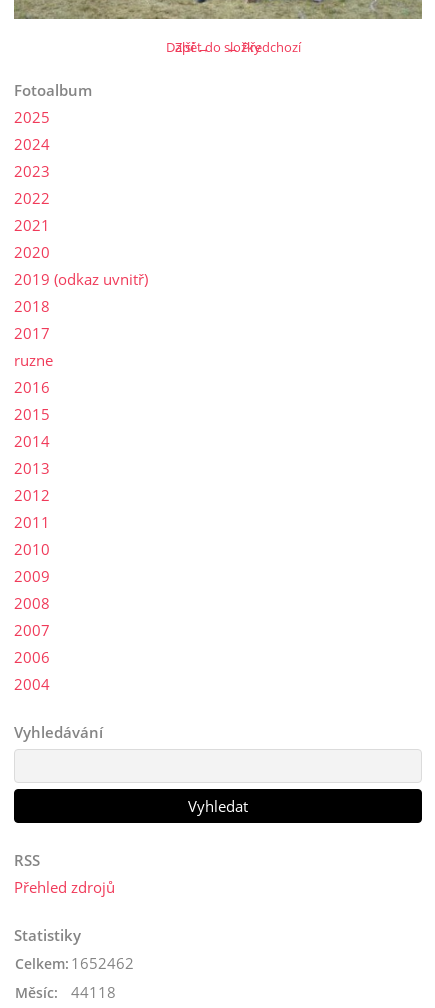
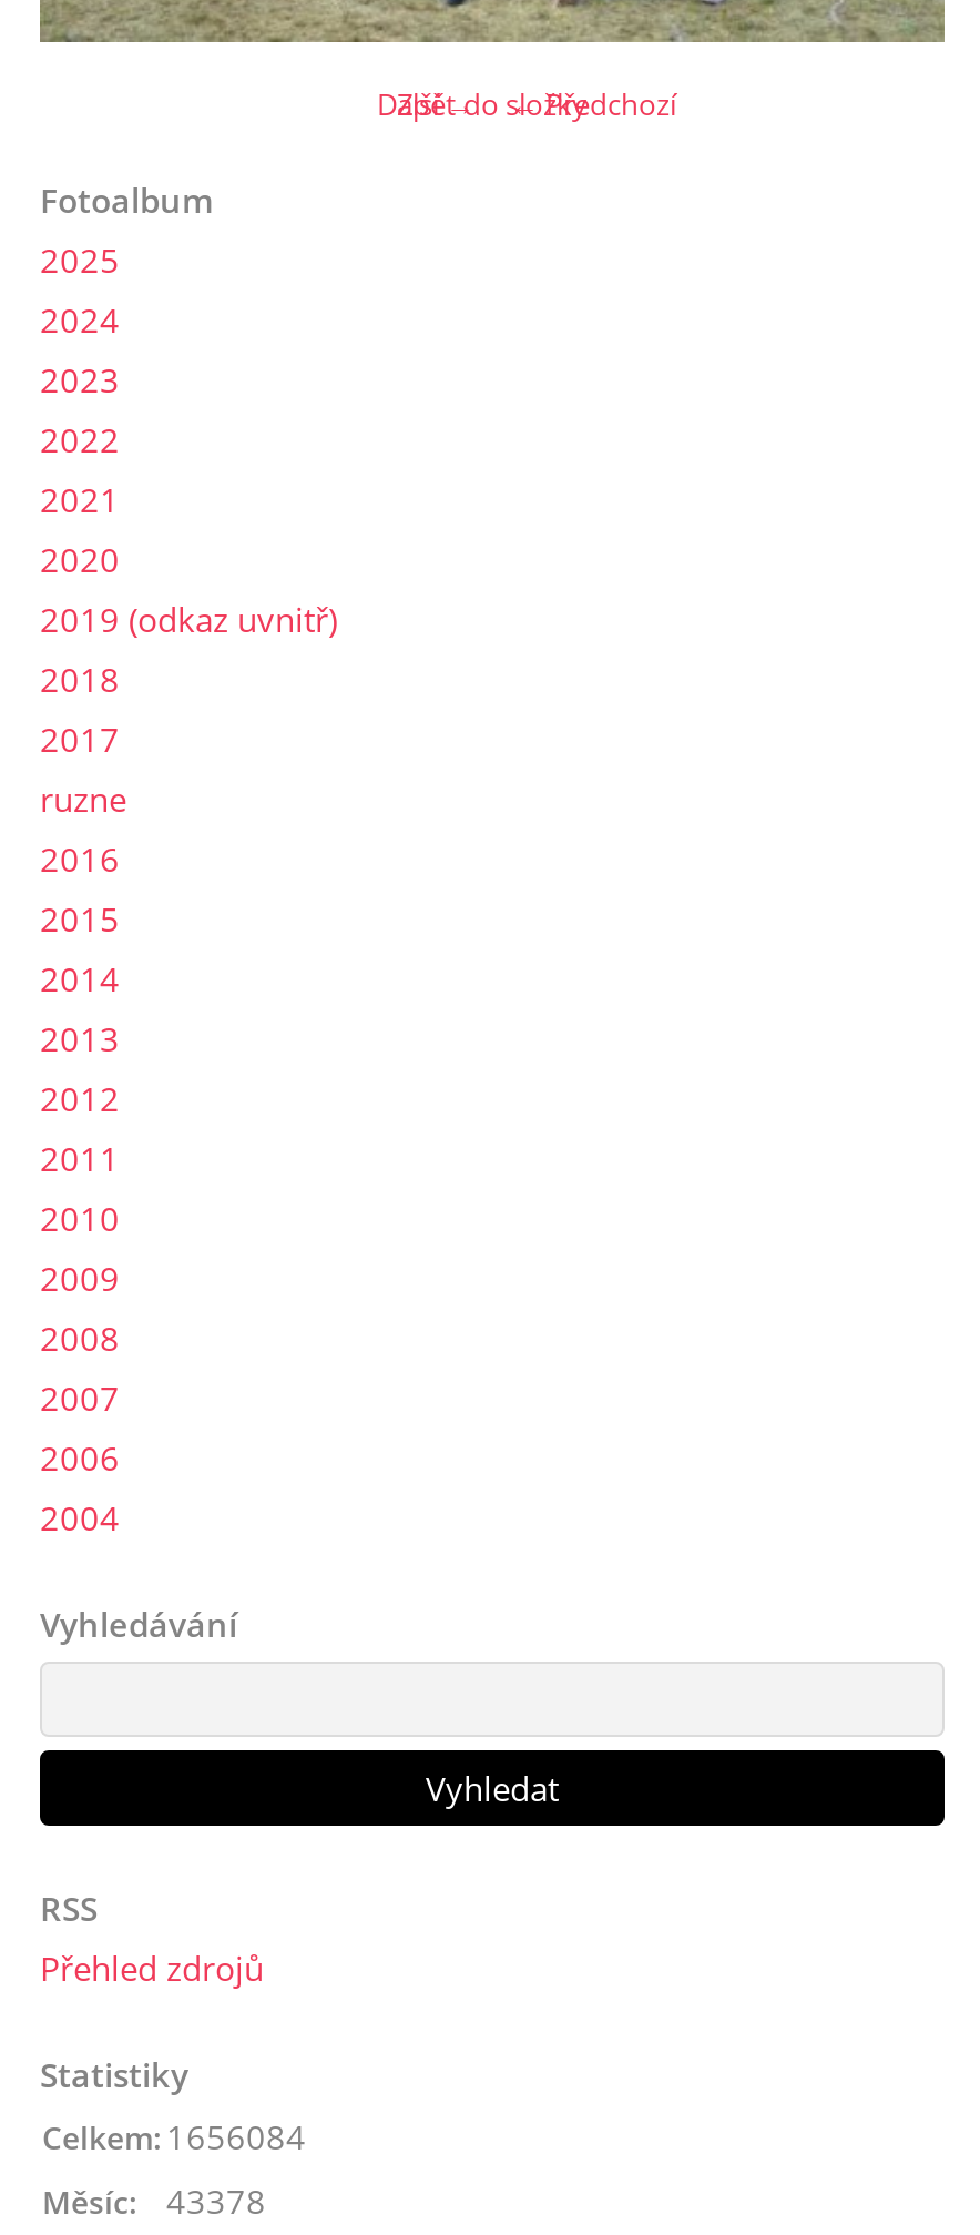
[15,953,134,973] Celkem: 1652462 -> [42,2114,306,2158] Celkem: 1656084
[15,982,116,1002] Měsíc: 44118 -> [42,2178,266,2223] Měsíc: 43378

